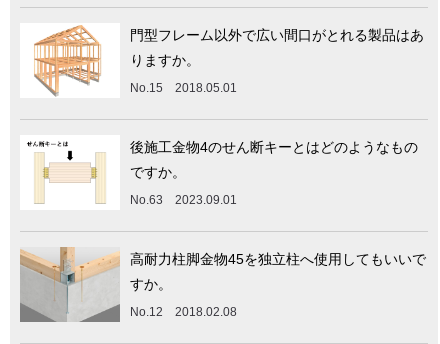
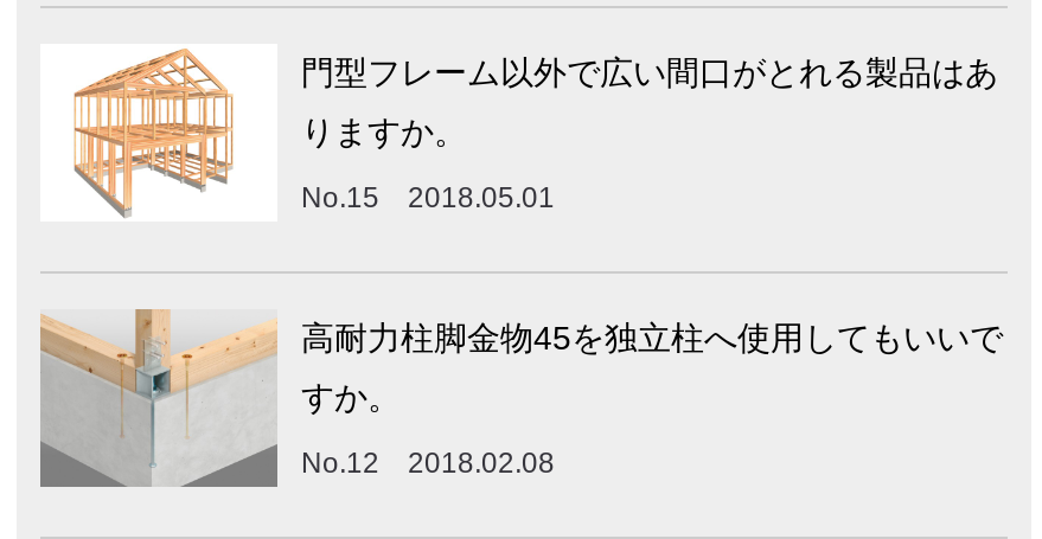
[26,137,418,208] [image] | 後施工金物4のせん断キーとはどのようなもの | ですか。 | No.63 2023.09.01 -> none

